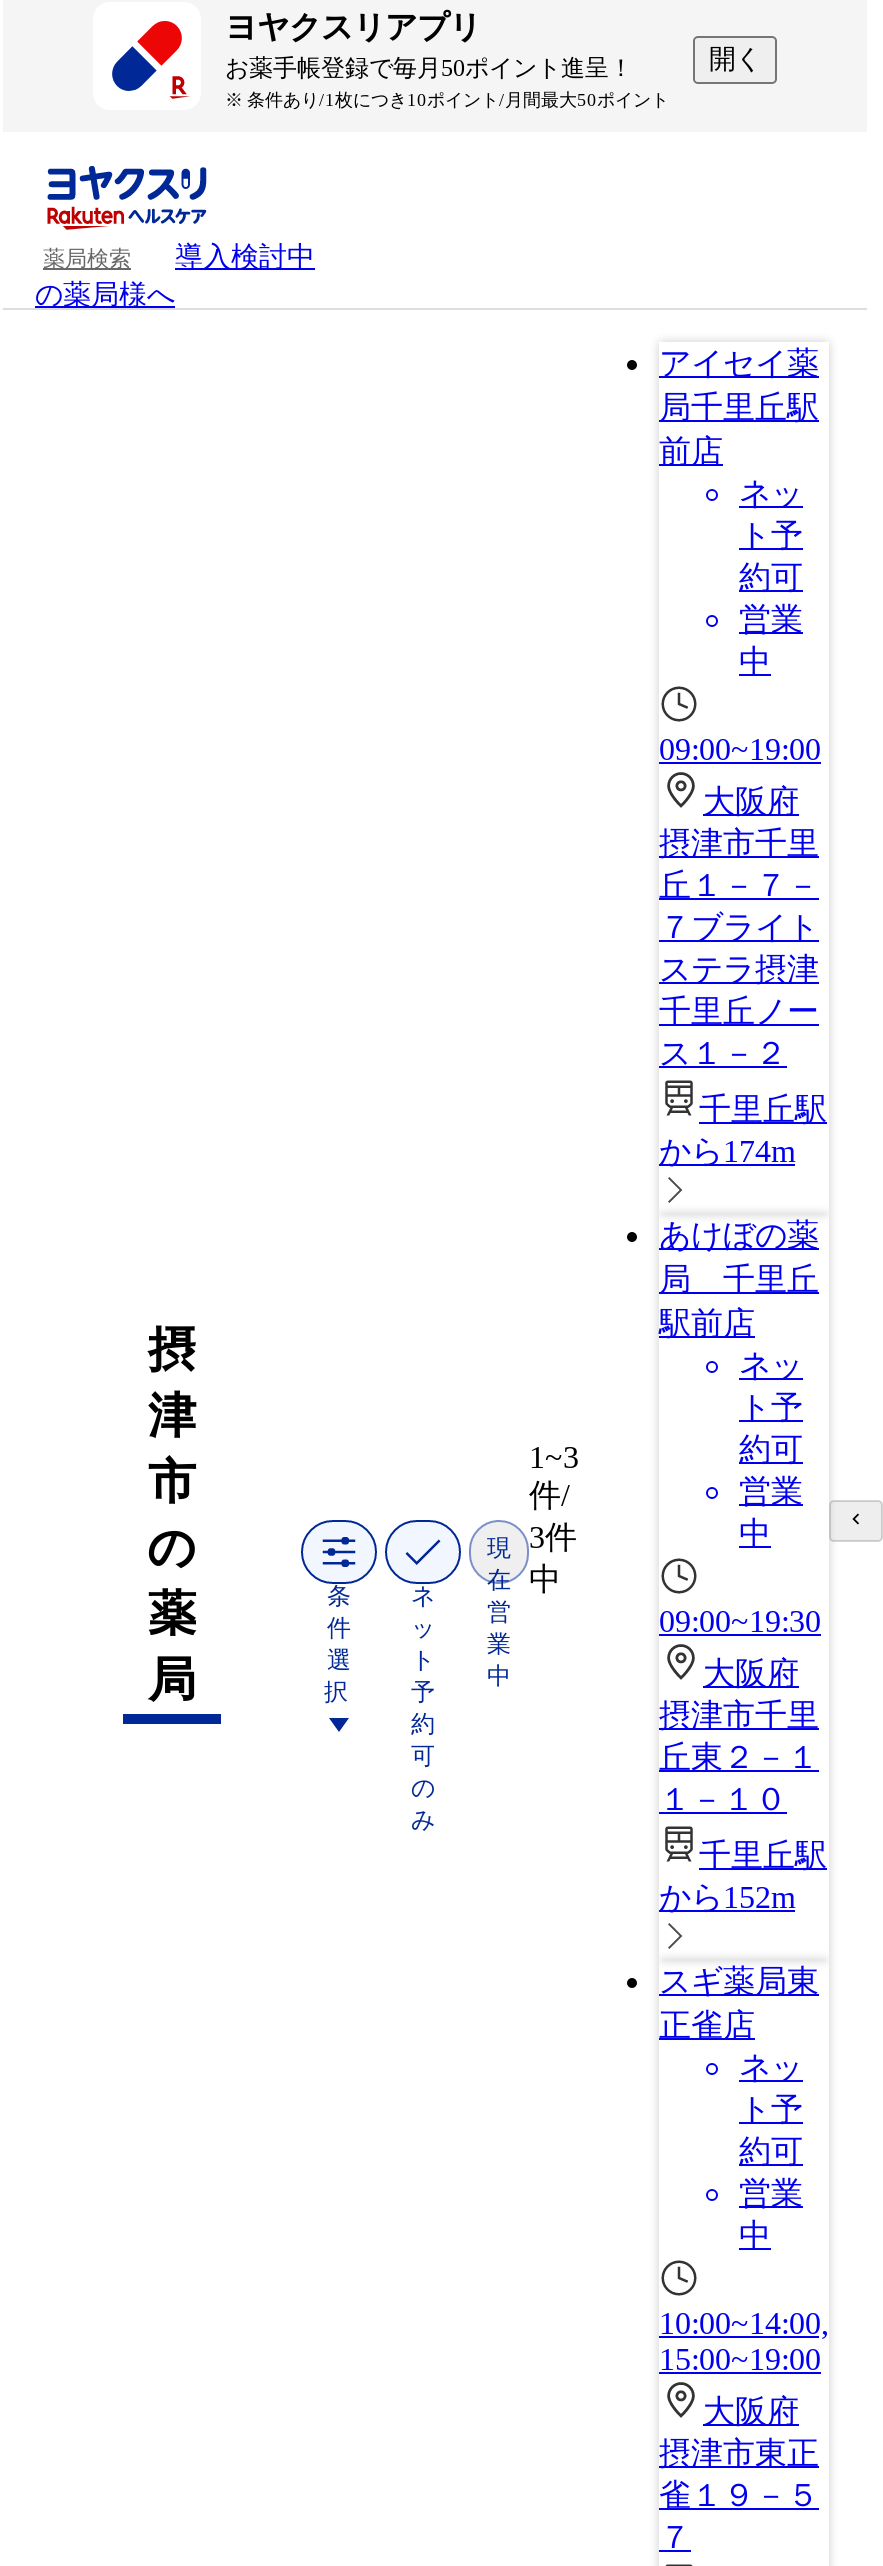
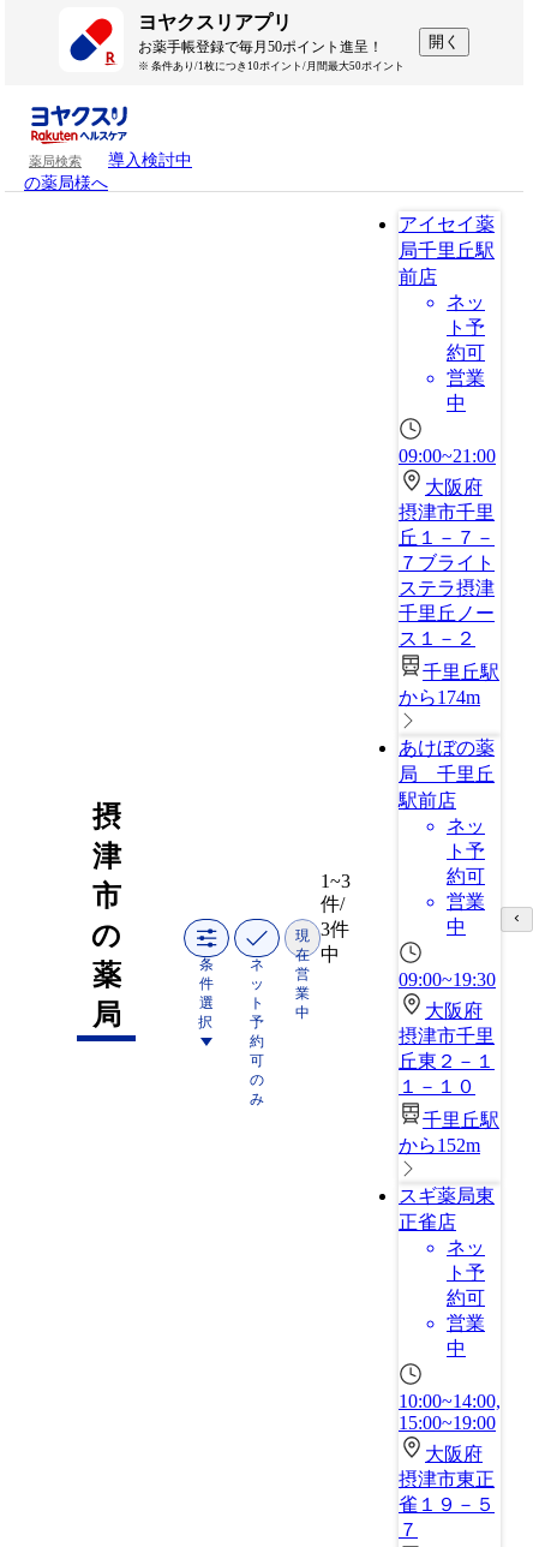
[659,732,821,766] 09:00~19:00 -> [399,446,496,466] 09:00~21:00

